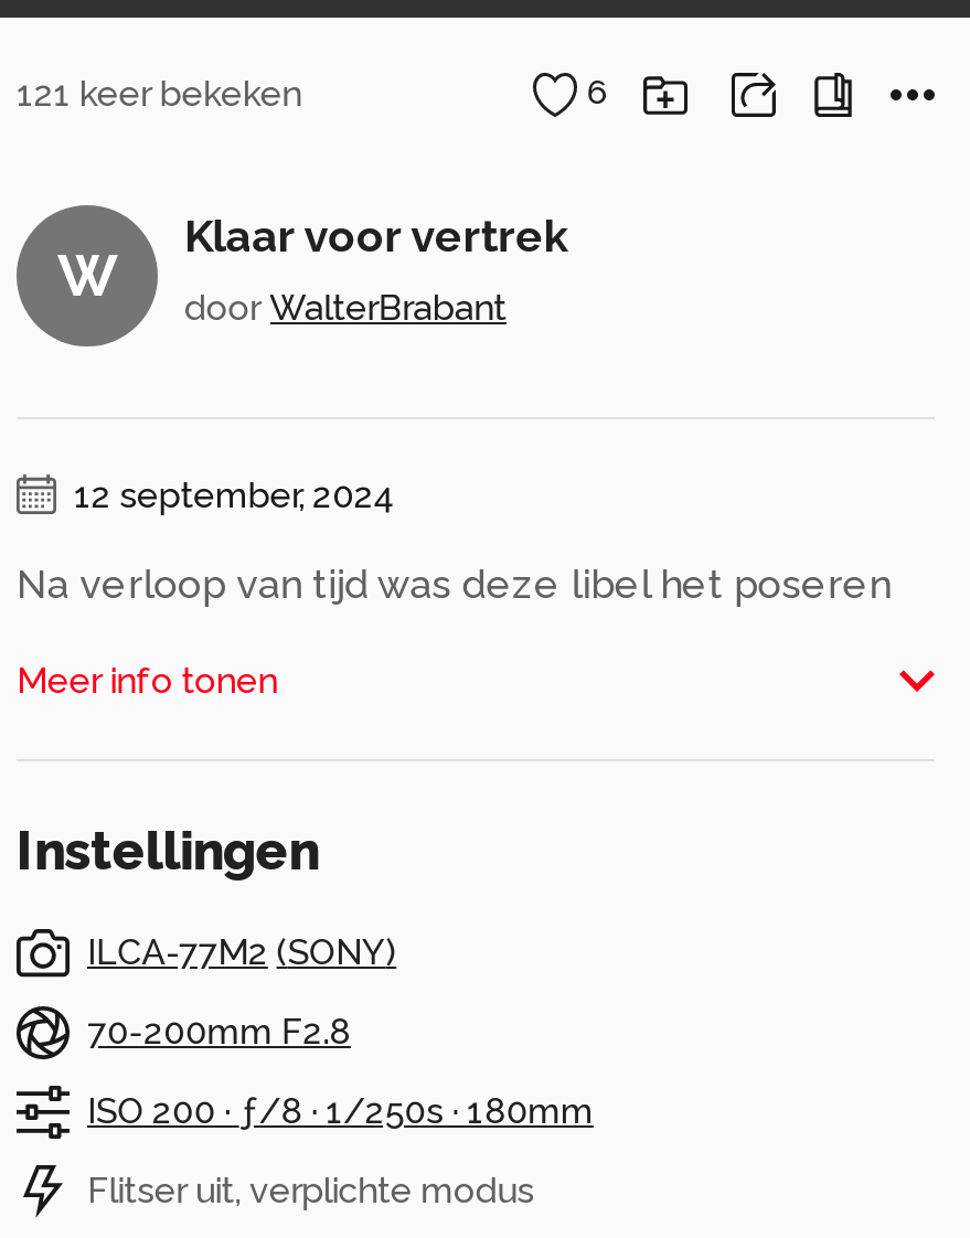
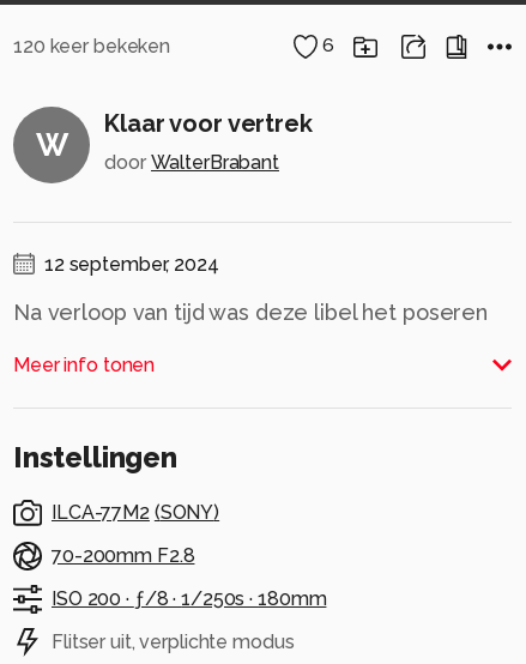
[17,72,301,114] 121 keer bekeken -> [13,34,170,57] 120 keer bekeken

